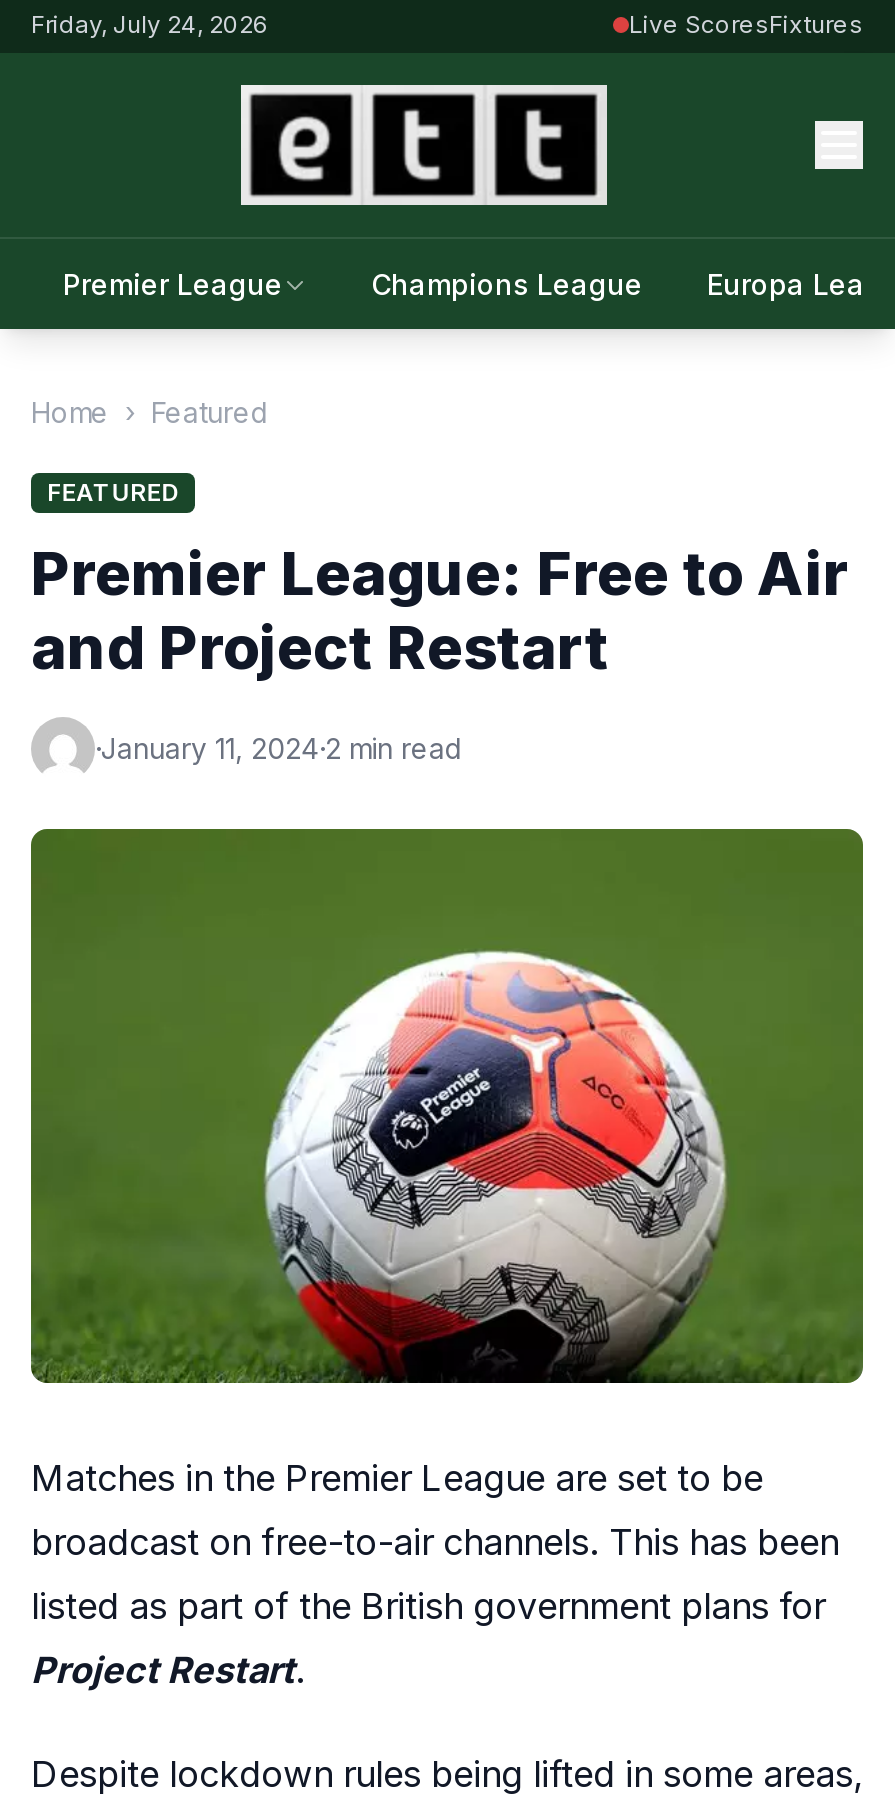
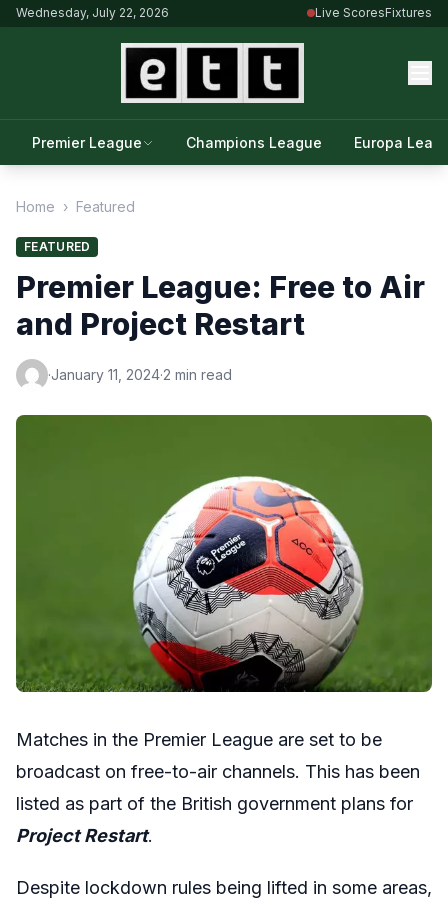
[31,9,269,39] Friday, July 24, 2026 -> [16,5,169,20] Wednesday, July 22, 2026

